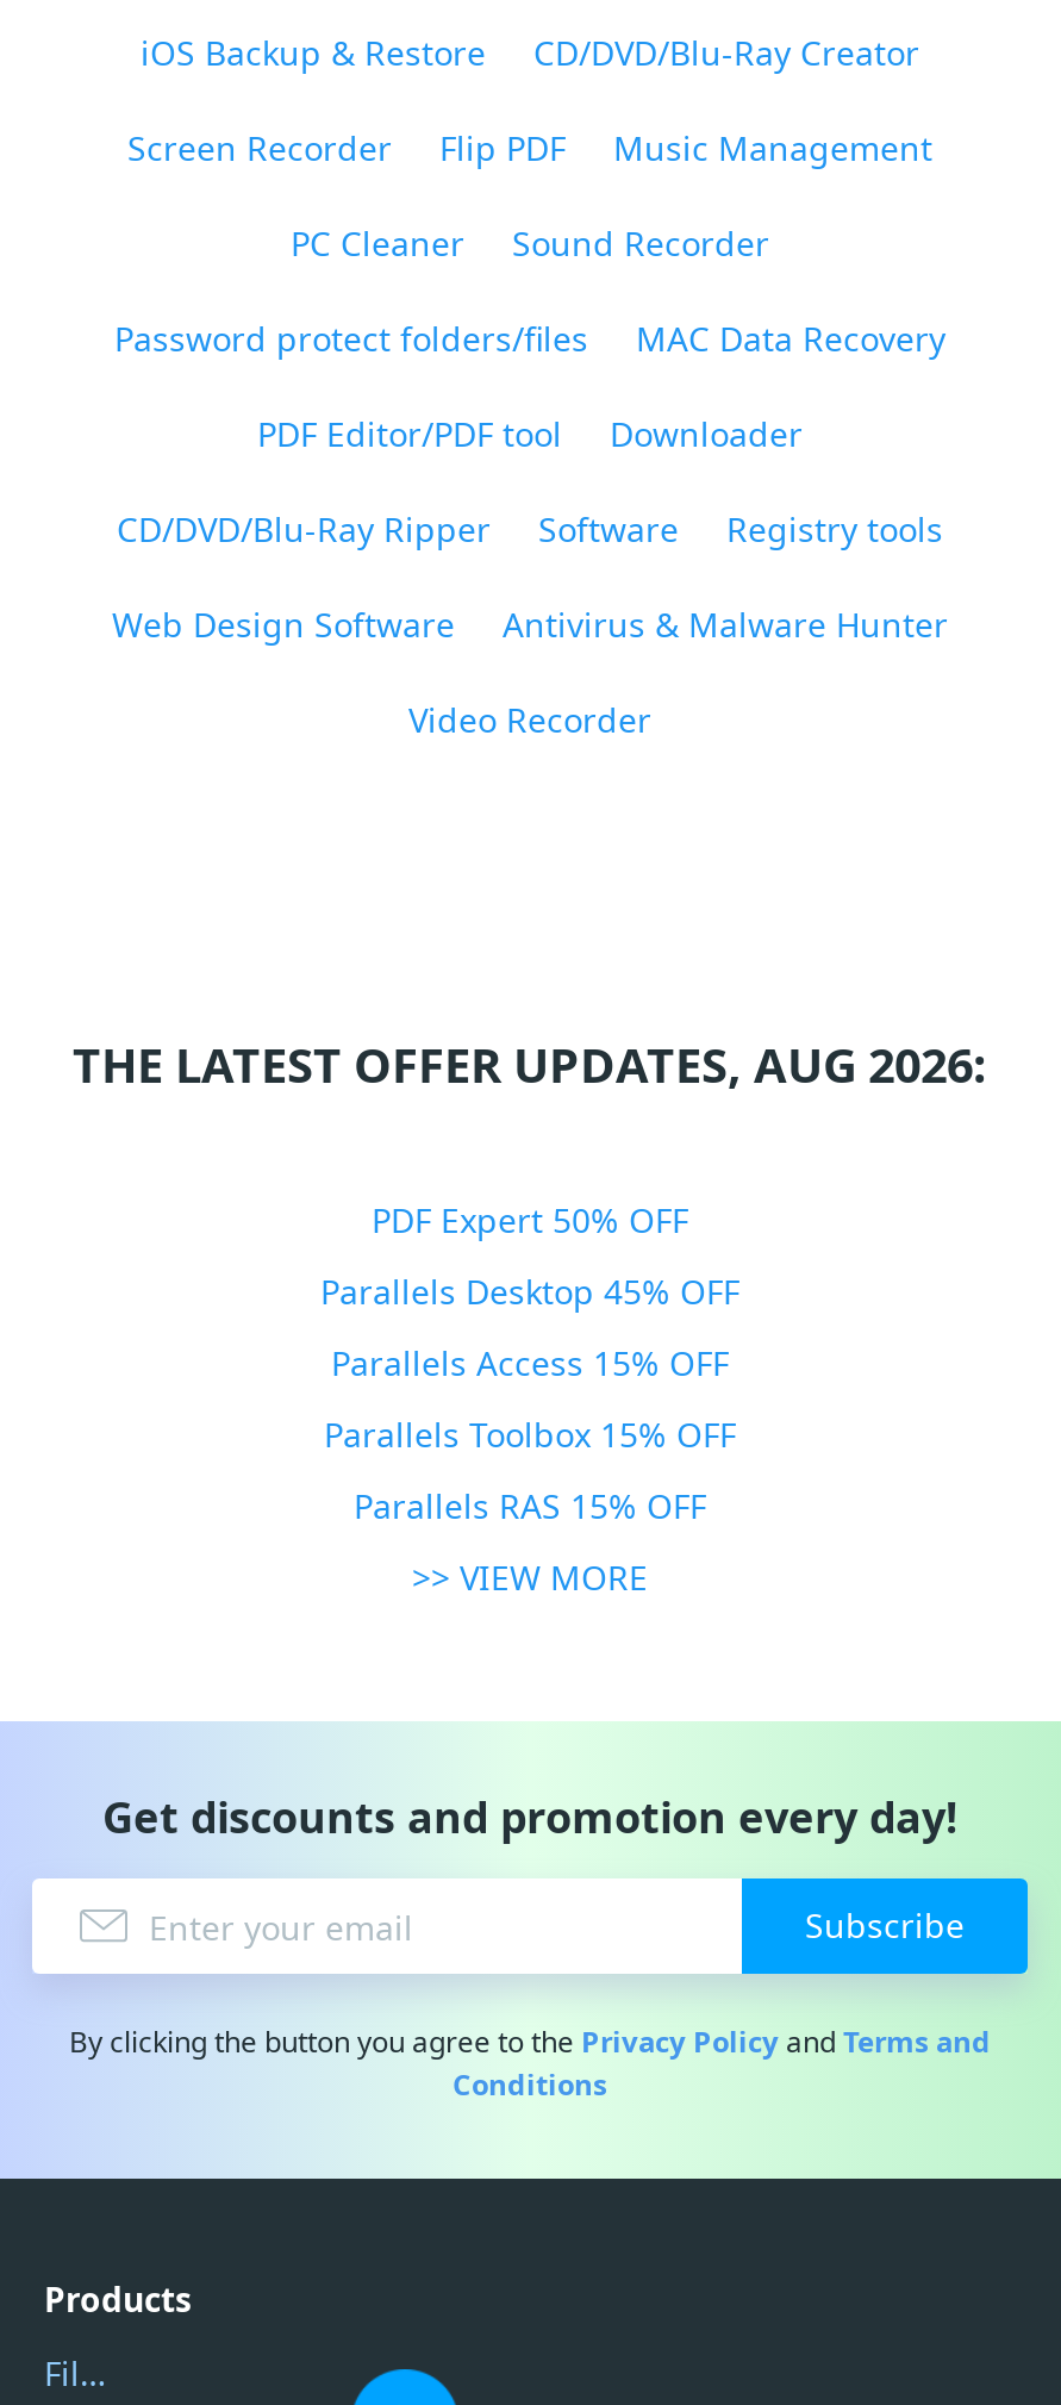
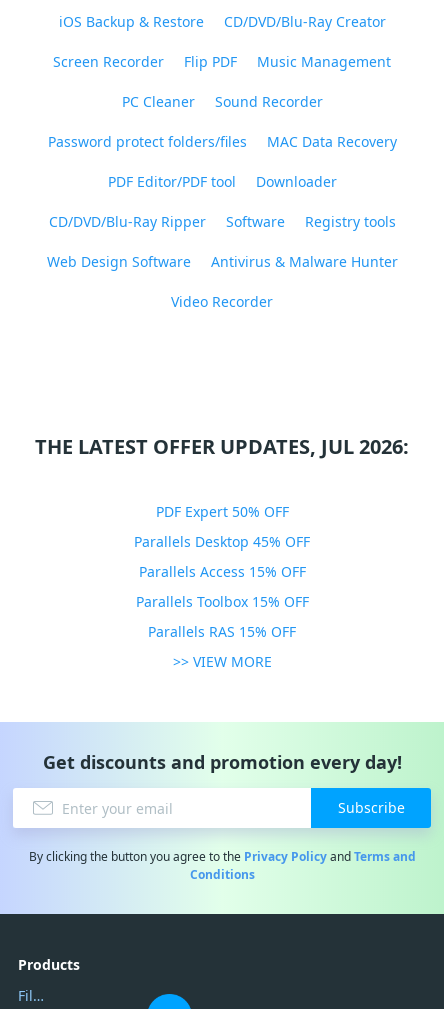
[73,1033,987,1097] THE LATEST OFFER UPDATES, AUG 2026: -> [35,433,409,460] THE LATEST OFFER UPDATES, JUL 2026:

